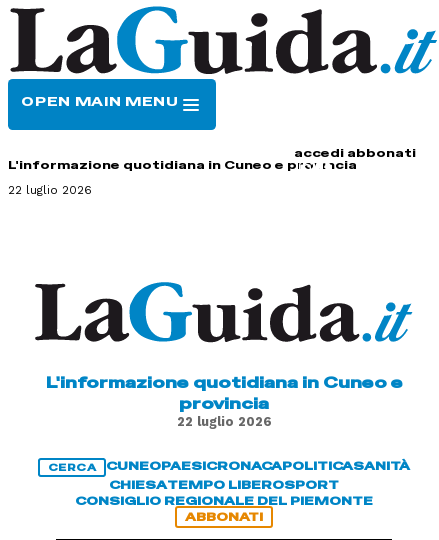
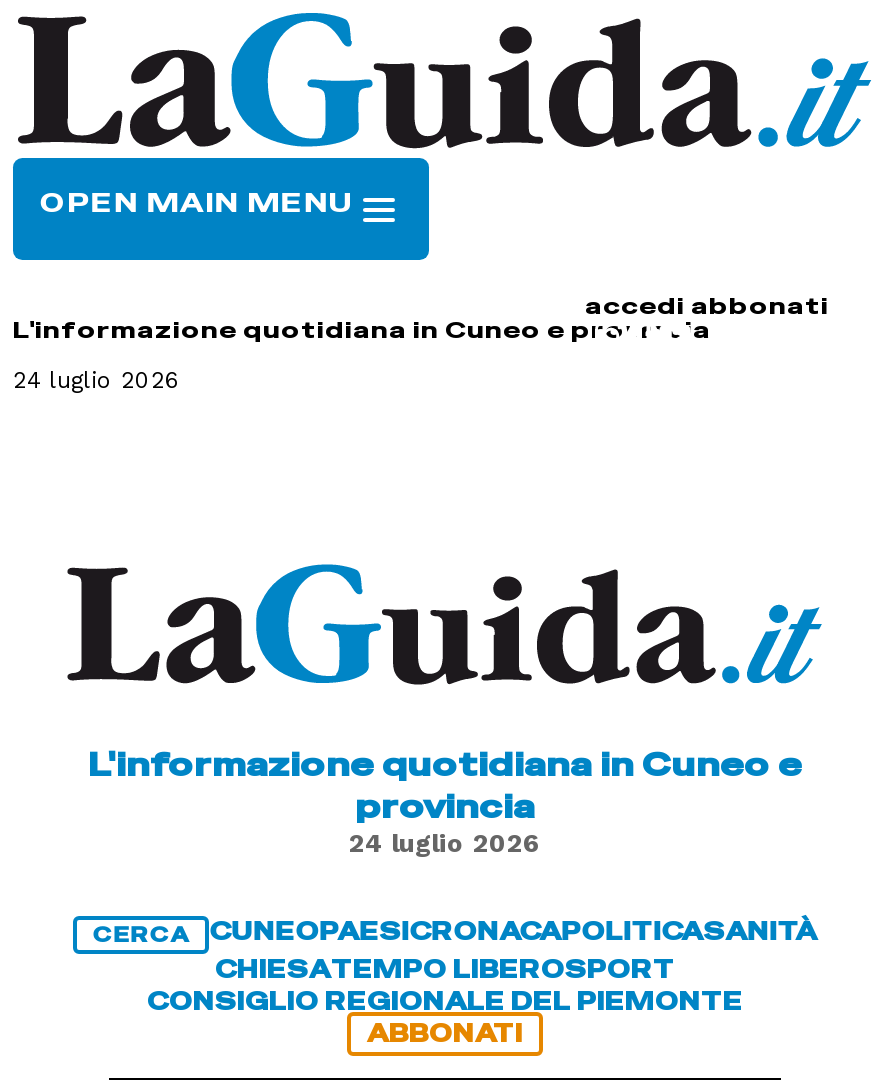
[8,183,92,197] 22 luglio 2026 -> [13,366,181,394] 24 luglio 2026
[176,414,271,429] 22 luglio 2026 -> [349,828,541,858] 24 luglio 2026

